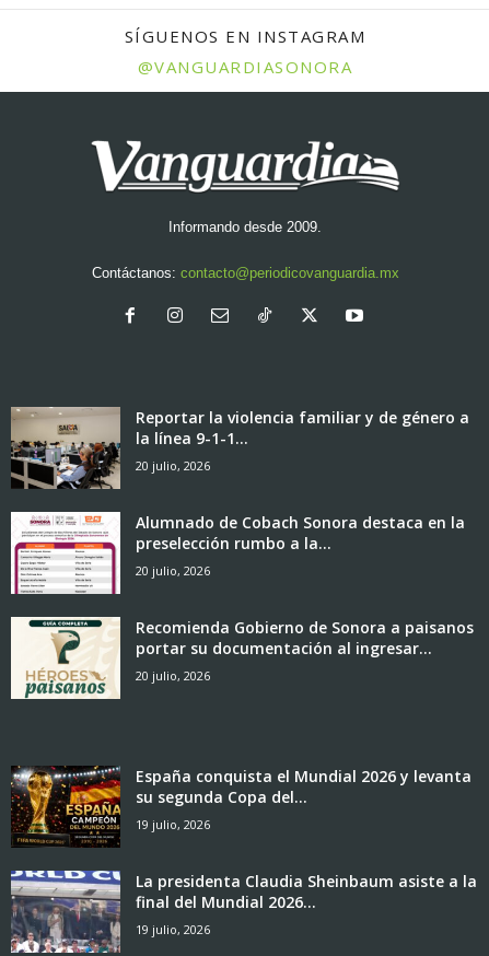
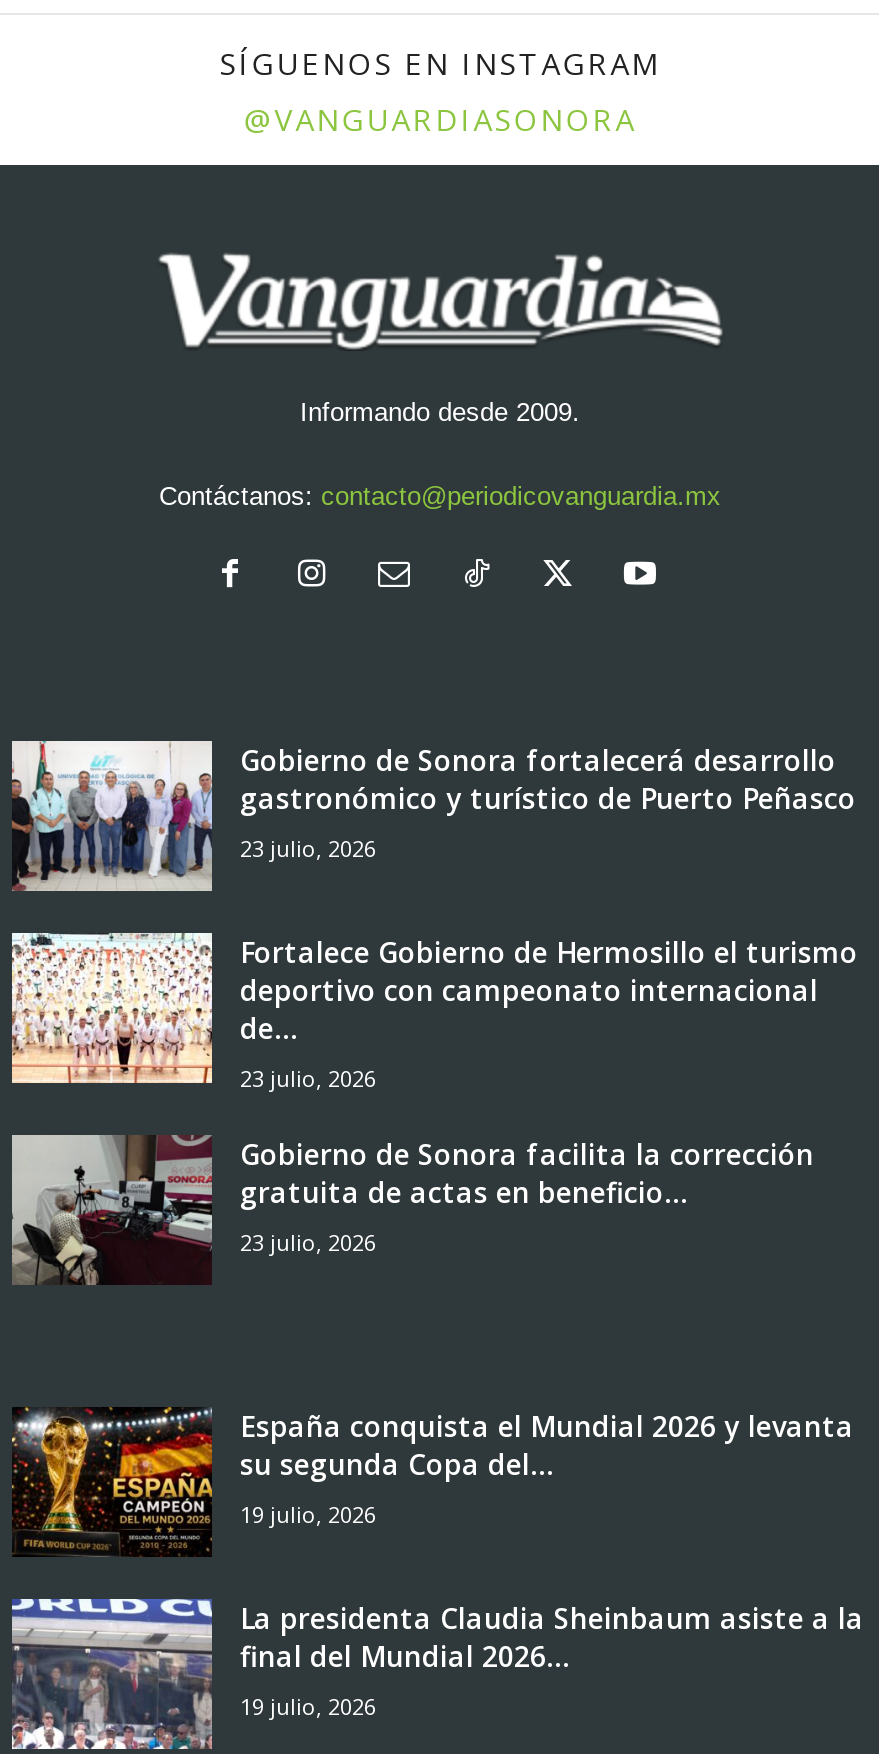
[10,407,469,489] [image] | Reportar la violencia familiar y de género a | la línea 9-1-1... | 20 julio, 2026 -> [12,741,856,893] [image] | Gobierno de Sonora fortalecerá desarrollo | gastronómico y turístico de Puerto Peñasco | 23 julio, 2026
[11,511,465,594] [image] | Alumnado de Cobach Sonora destaca en la | preselección rumbo a la... | 20 julio, 2026 -> [10,933,858,1093] [image] | Fortalece Gobierno de Hermosillo el turismo | deportivo con campeonato internacional | de... | 23 julio, 2026
[11,616,474,700] [image] | Recomienda Gobierno de Sonora a paisanos | portar su documentación al ingresar... | 20 julio, 2026 -> [12,1135,814,1285] [image] | Gobierno de Sonora facilita la corrección | gratuita de actas en beneficio... | 23 julio, 2026

